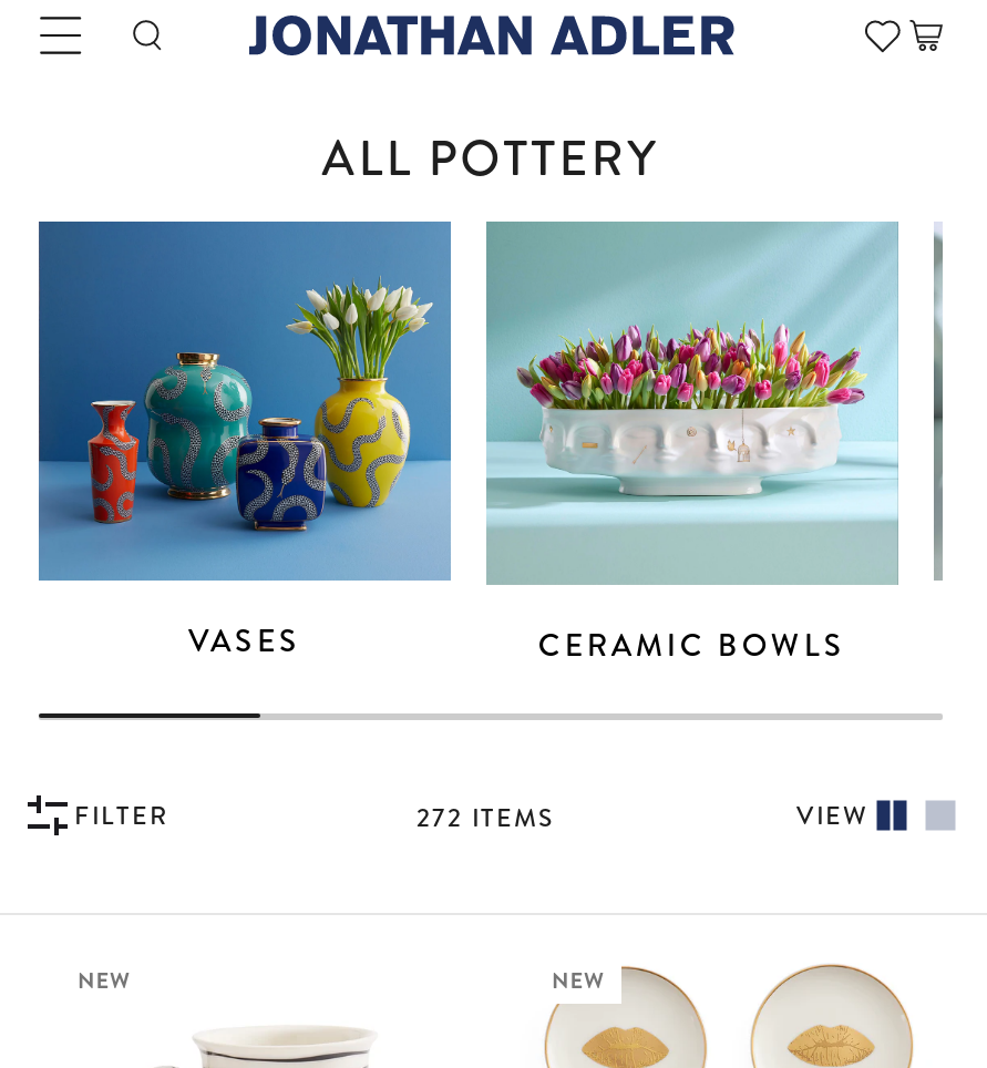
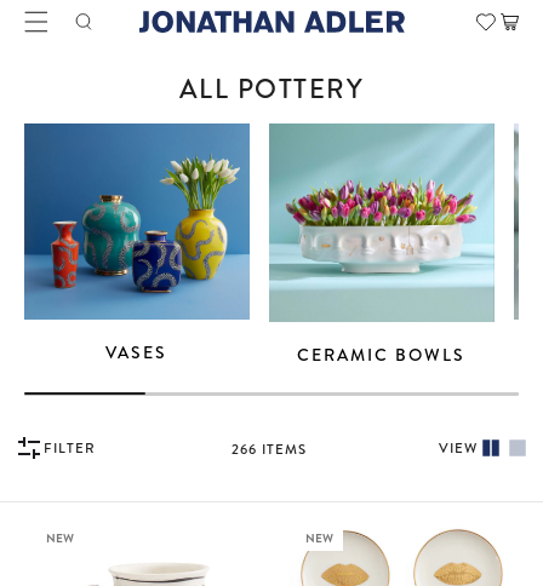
[417,799,554,835] 272 ITEMS -> [231,439,306,459] 266 ITEMS

